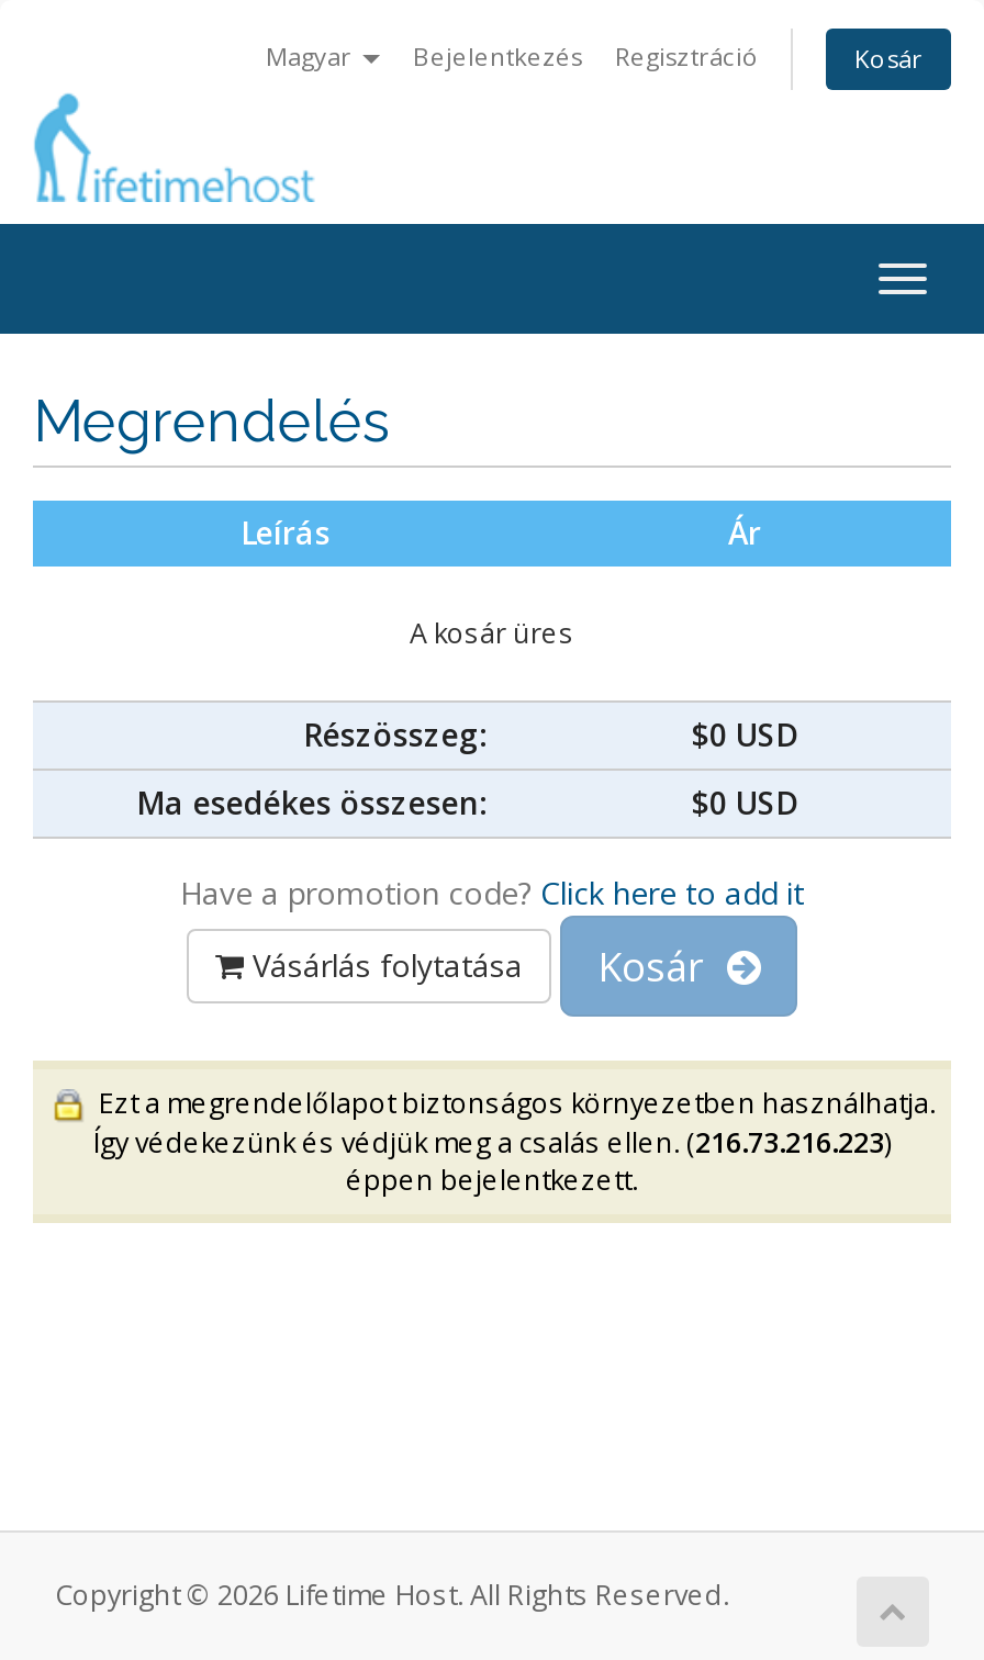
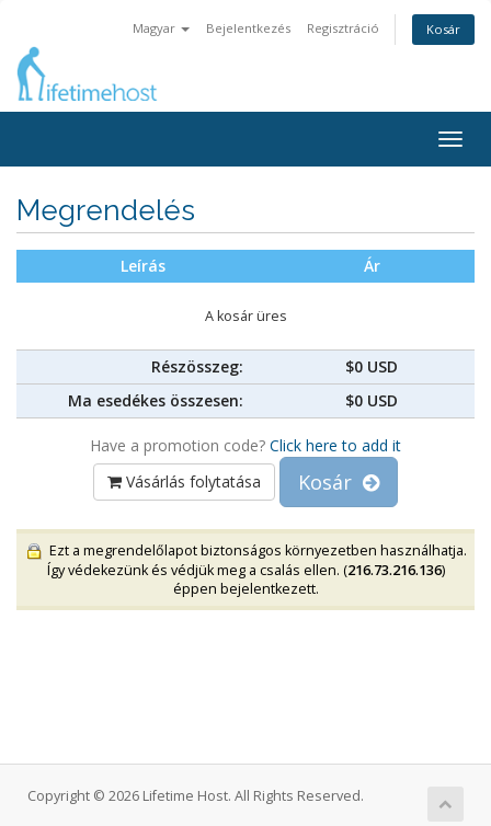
[93,1123,891,1161] Így védekezünk és védjük meg a csalás ellen. (216.73.216.223) -> [47,560,444,579] Így védekezünk és védjük meg a csalás ellen. (216.73.216.136)

